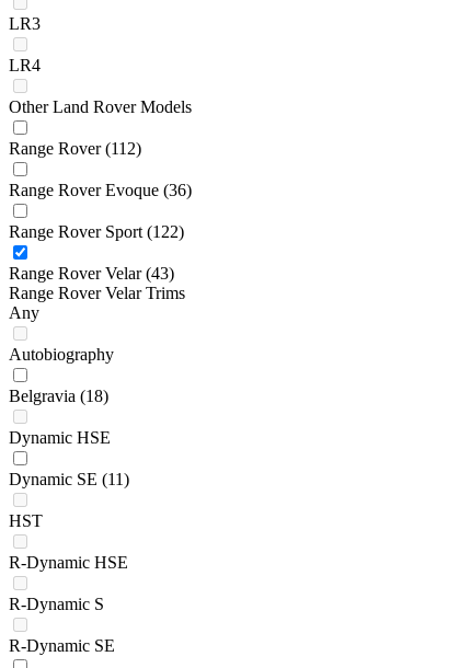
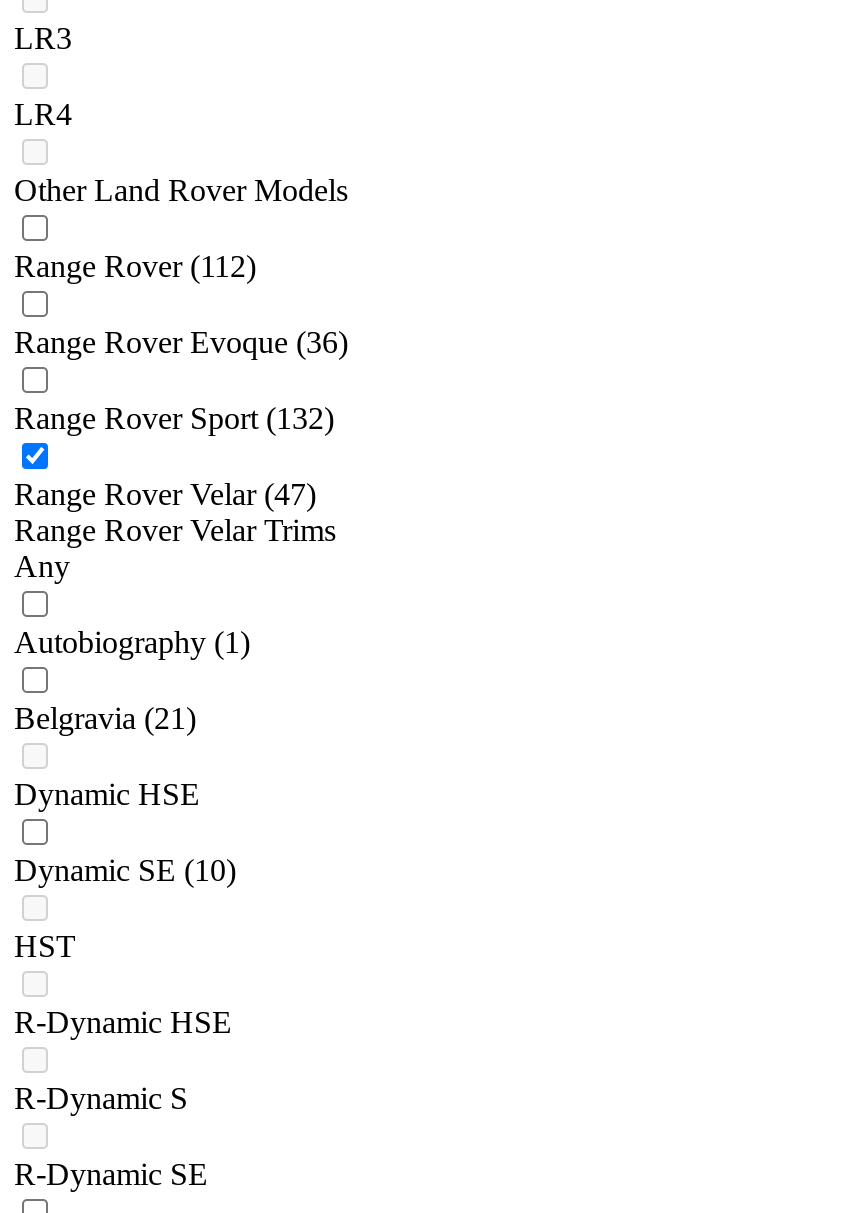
[9,223,184,241] Range Rover Sport (122) -> [14,402,334,436] Range Rover Sport (132)
[9,264,174,283] Range Rover Velar (43) -> [14,478,316,512] Range Rover Velar (47)
[9,345,114,364] Autobiography -> [14,626,250,660] Autobiography (1)
[9,387,108,406] Belgravia (18) -> [14,702,196,736] Belgravia (21)
[9,470,129,489] Dynamic SE (11) -> [14,854,236,888] Dynamic SE (10)

